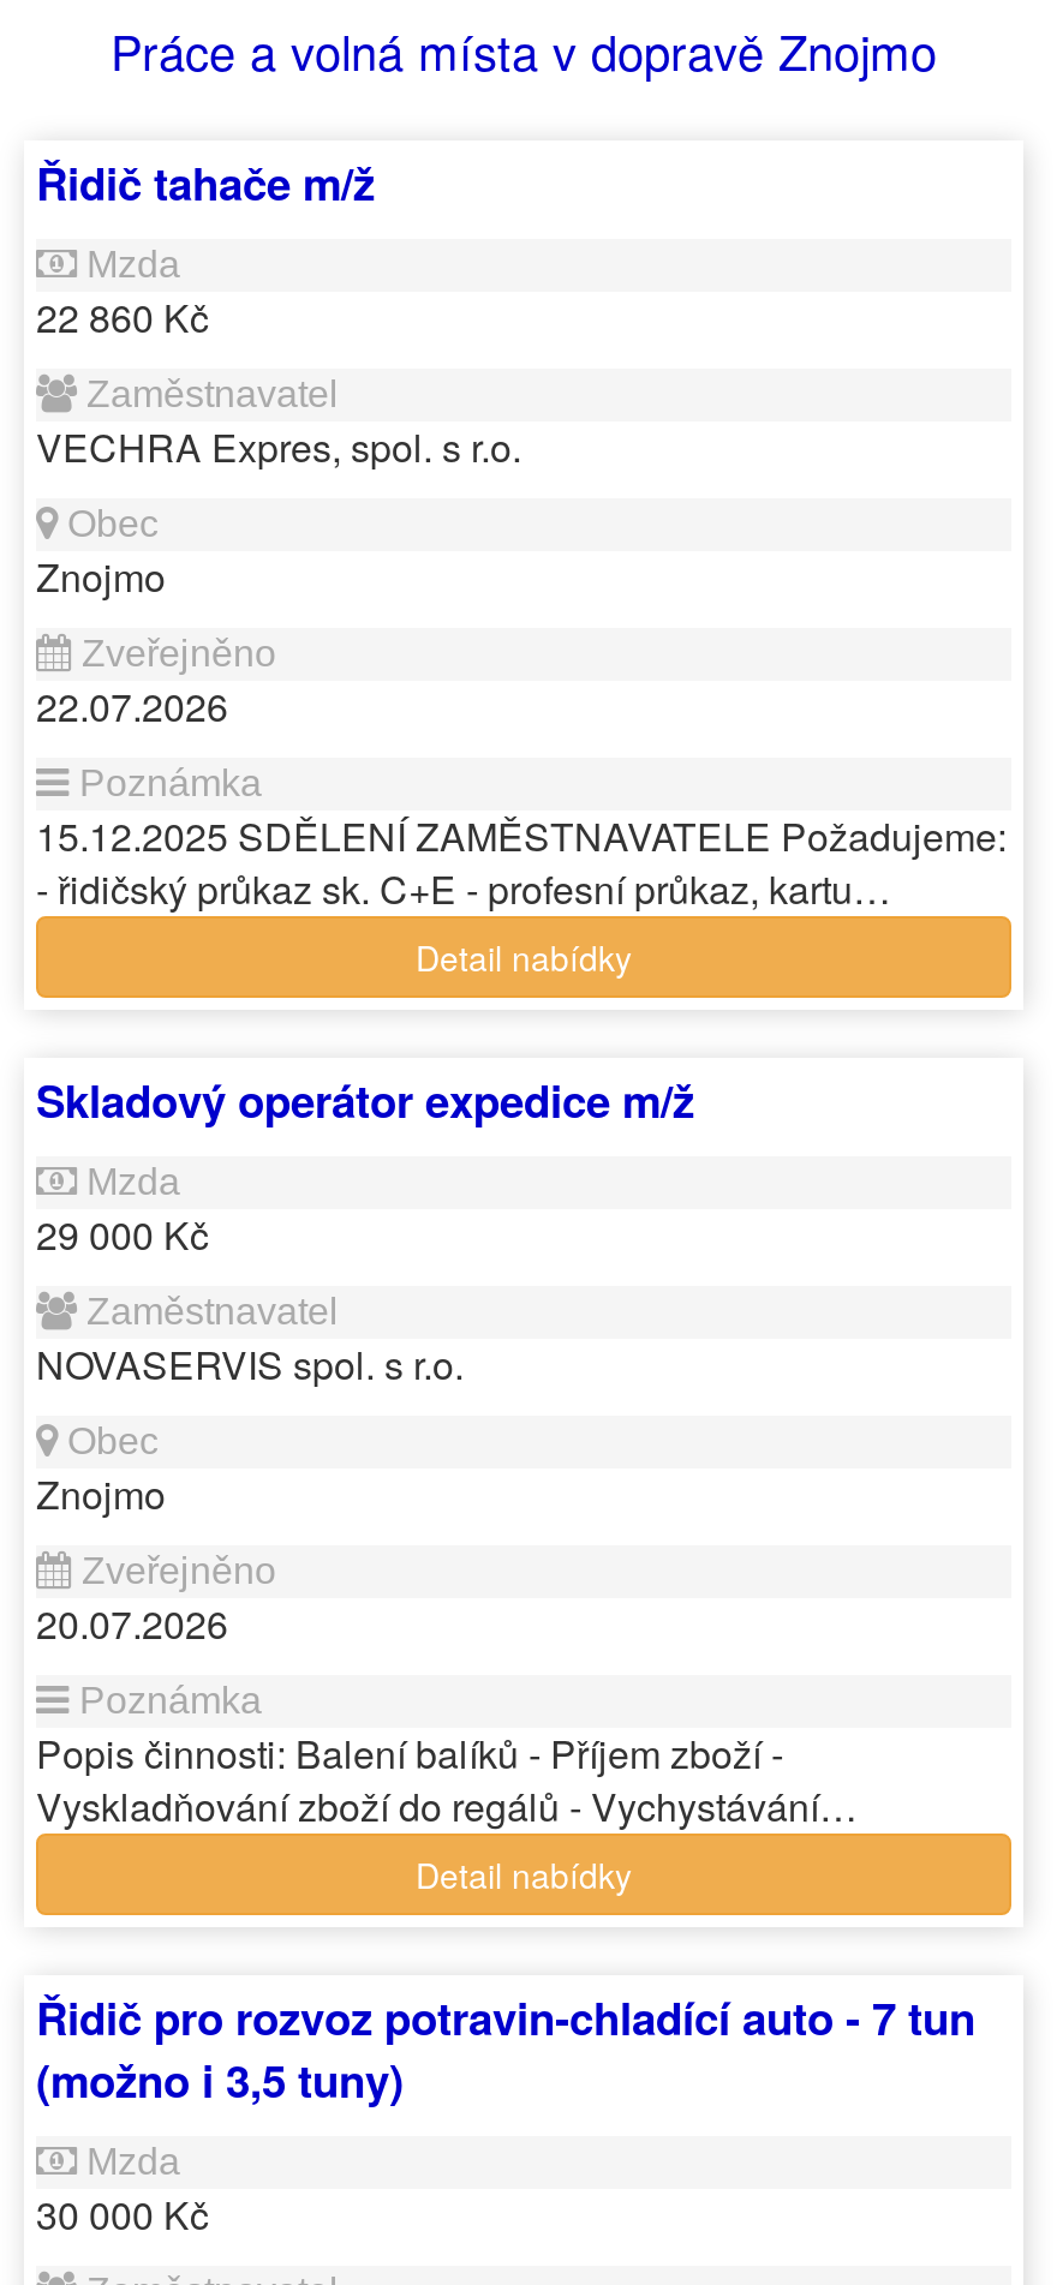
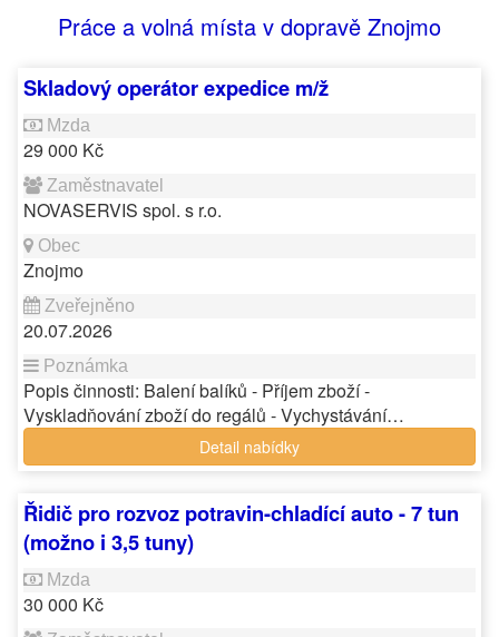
[36,150,1007,981] Řidič tahače m/ž | 22 860 Kč | VECHRA Expres, spol. s r.o. | Znojmo | 22.07.2026 | 15.12.2025 SDĚLENÍ ZAMĚSTNAVATELE Požadujeme: | - řidičský průkaz sk. C+E - profesní průkaz, kartu… | Detail nabídky -> none

